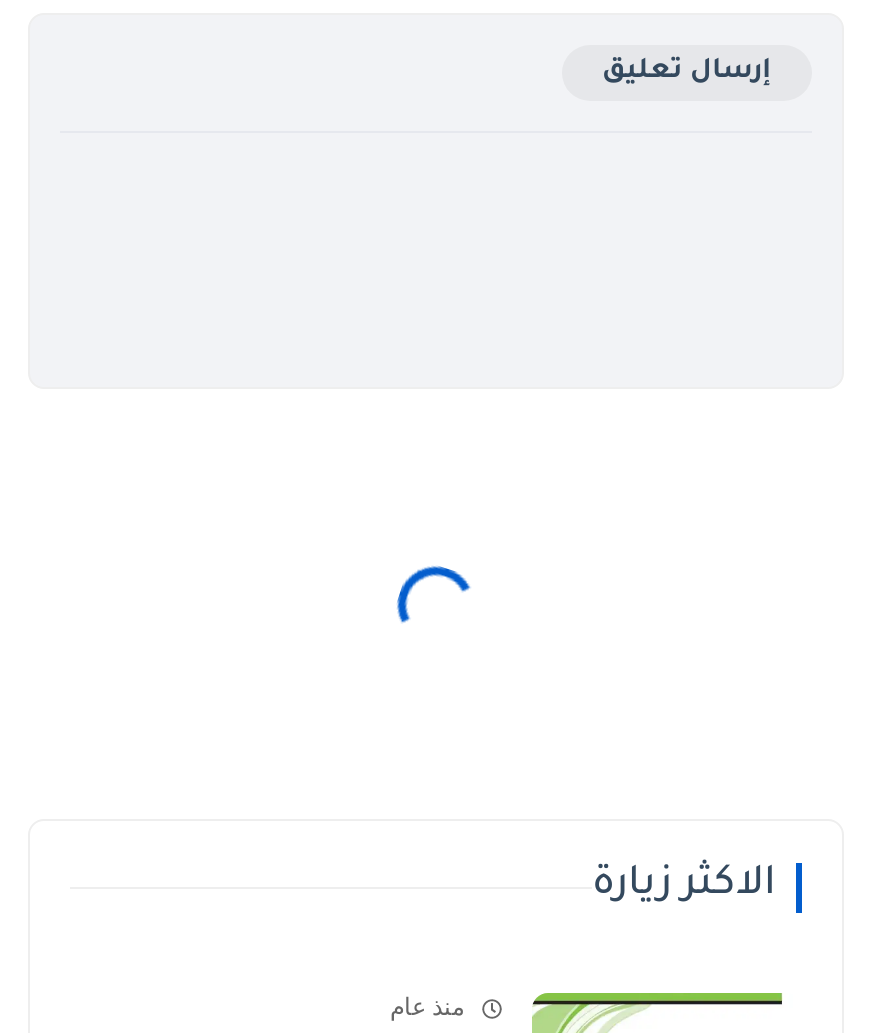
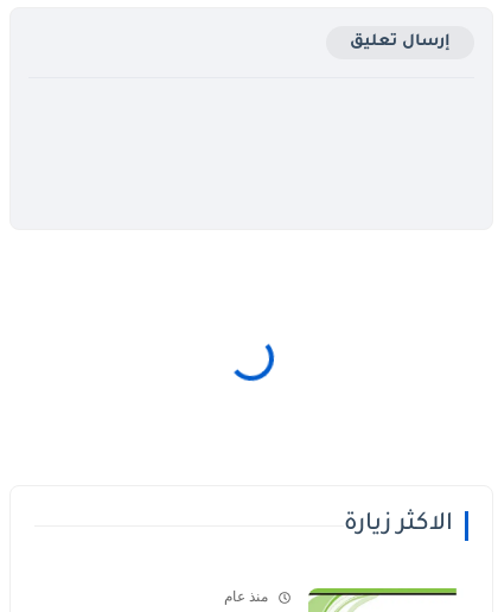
[394,563,476,645] [image] -> [228,334,276,383] [image]

